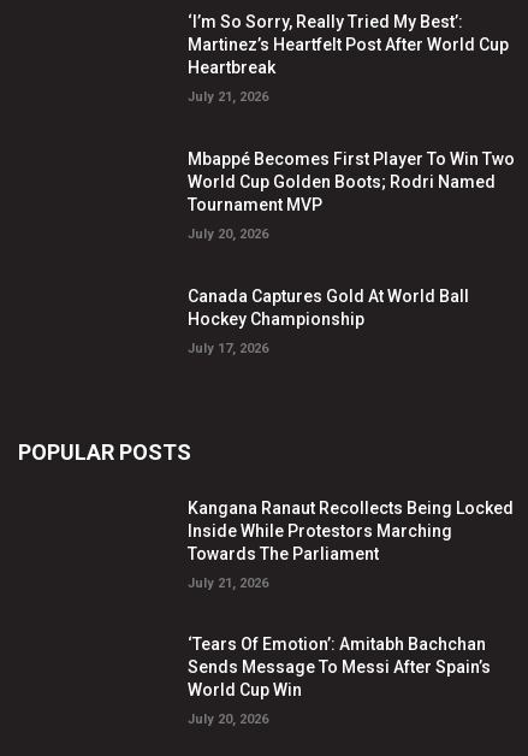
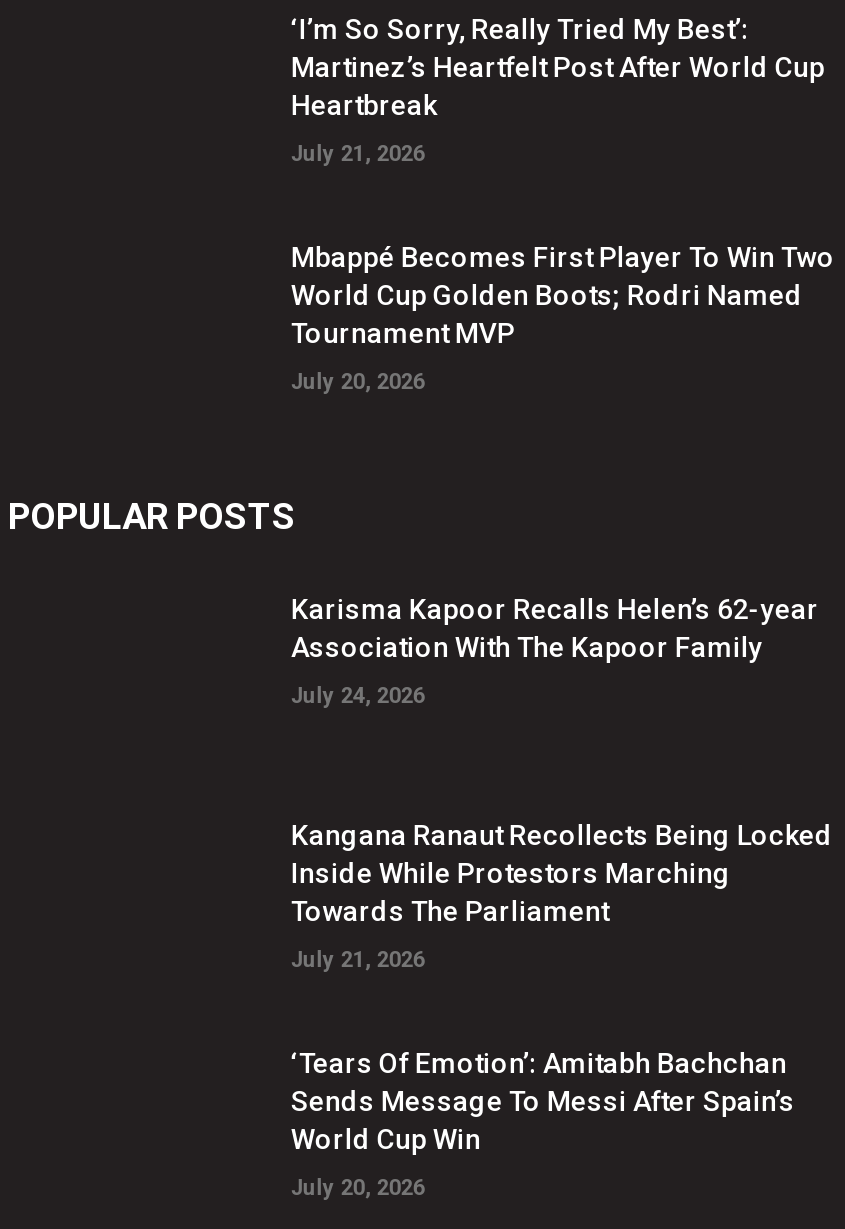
[188,287,470,356] Canada Captures Gold At World Ball | Hockey Championship | July 17, 2026 -> none
moved [18,439,191,464] -> [8,495,296,537]: POPULAR POSTS
none -> [291,593,819,709] Karisma Kapoor Recalls Helen’s 62-year | Association With The Kapoor Family | July 24, 2026

